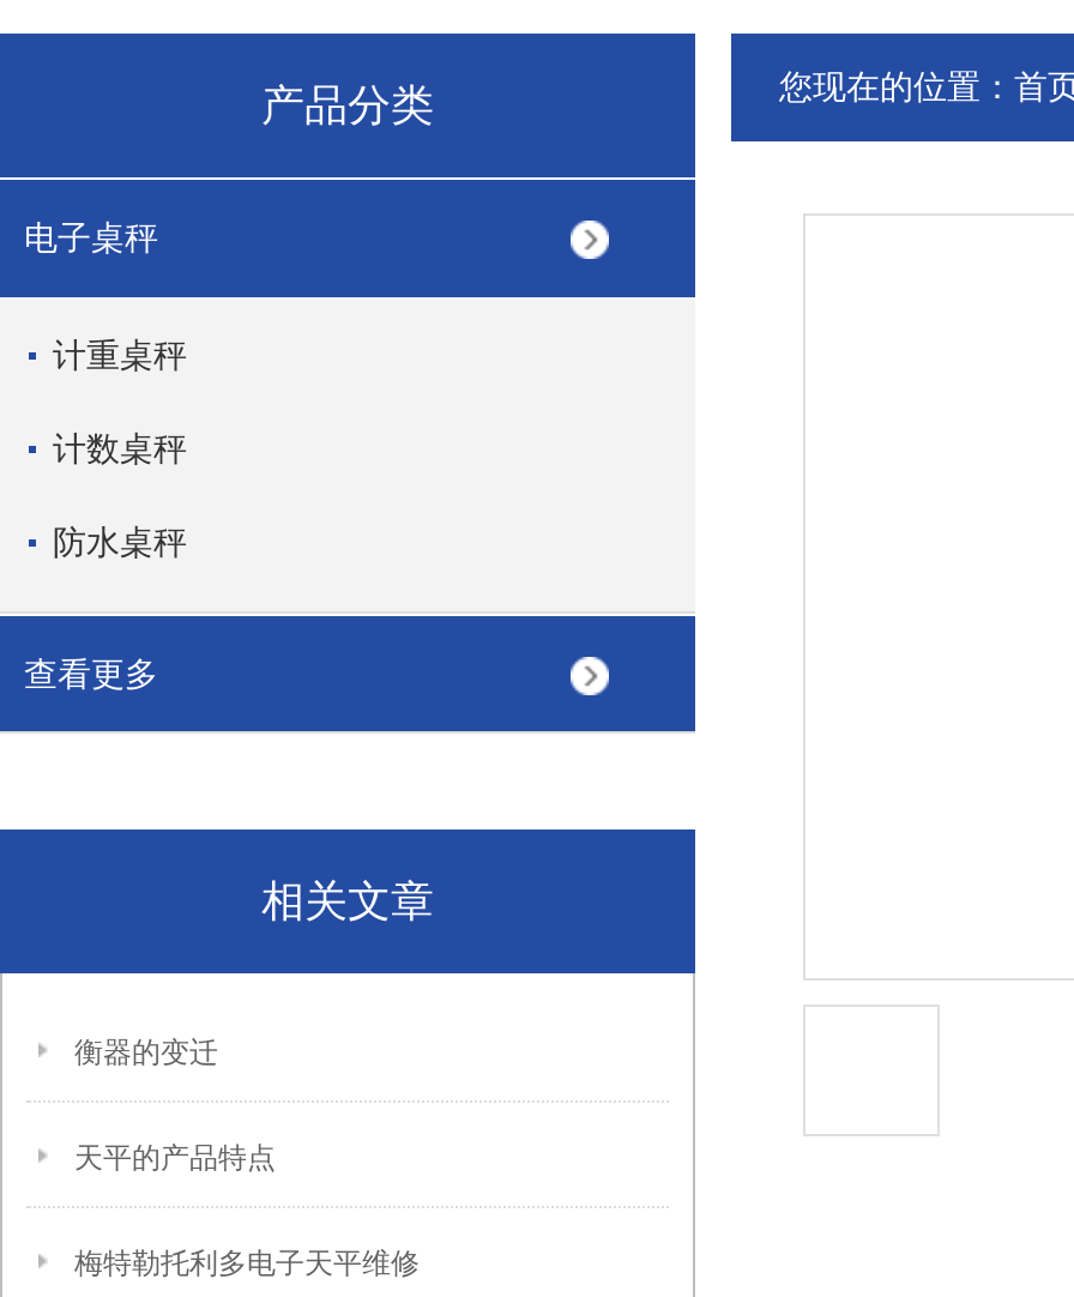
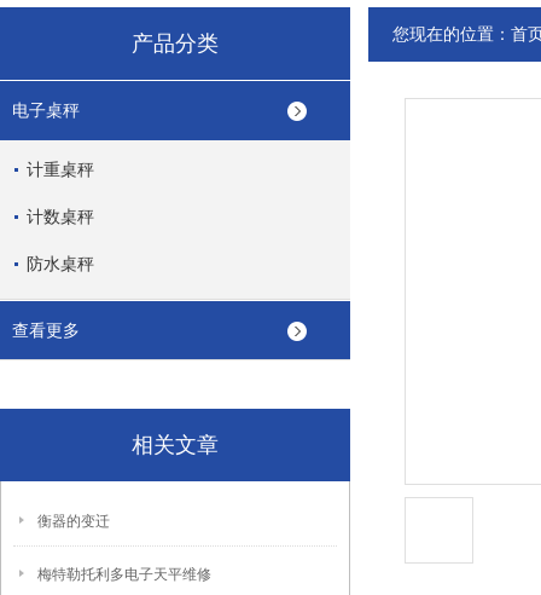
[74,1141,276,1175] 天平的产品特点 -> none

